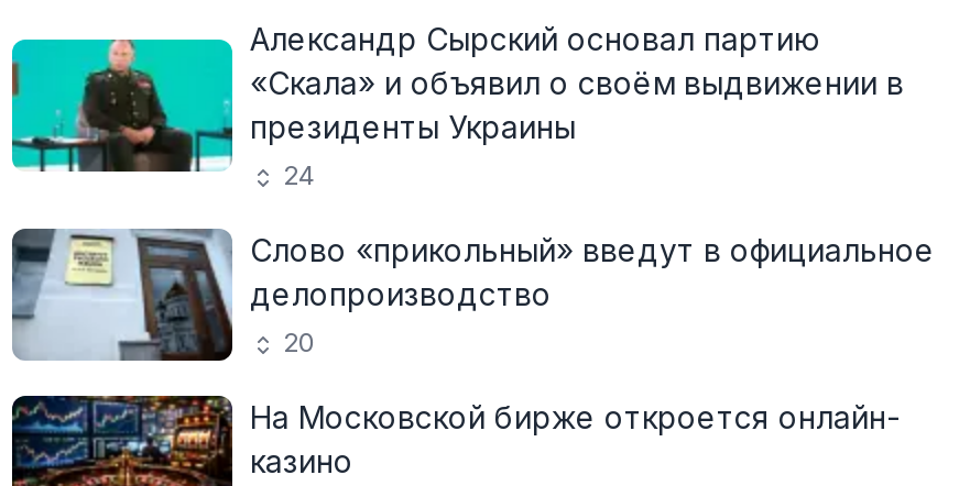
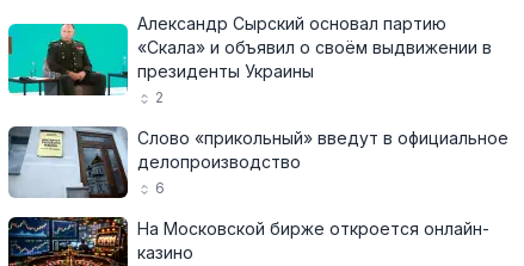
[276,158,316,191] 24 -> [152,88,164,106] 2
[276,325,316,358] 20 -> [152,179,165,197] 6

